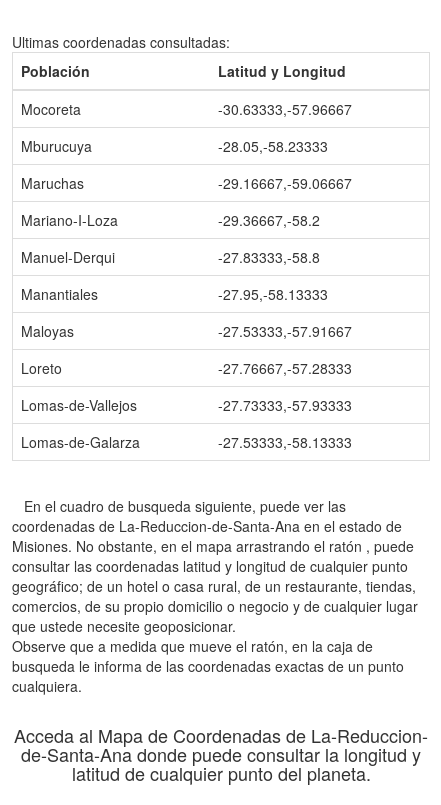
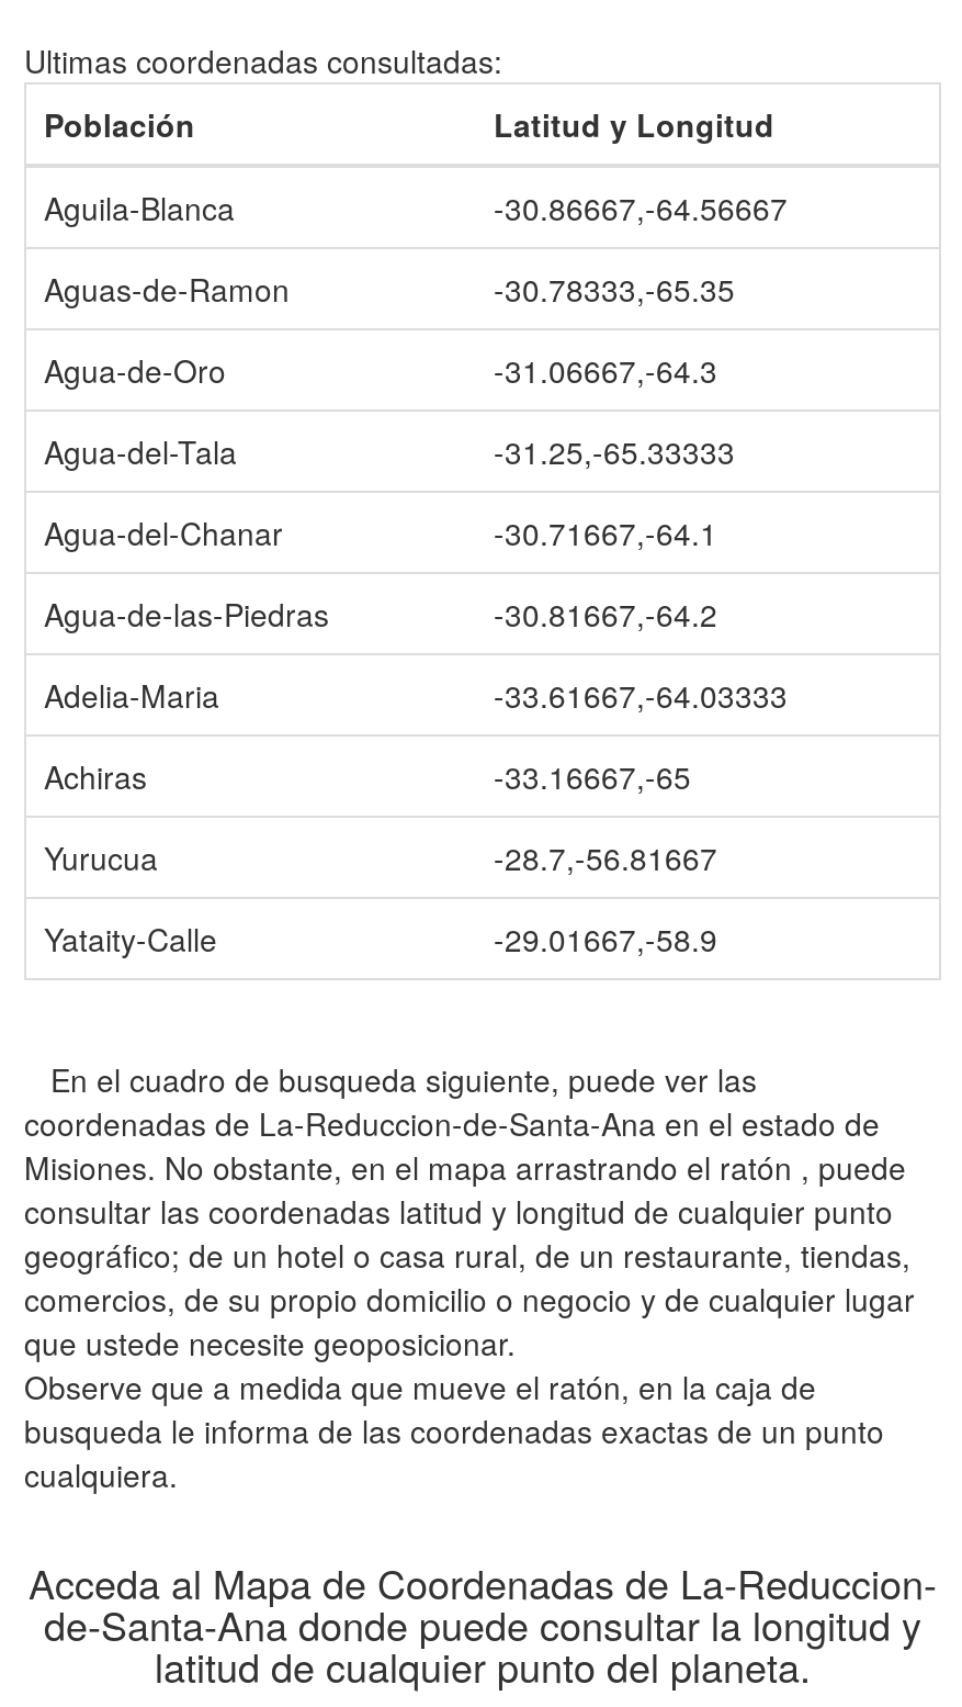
[21,99,352,119] Mocoreta | -30.63333,-57.96667 -> [44,186,788,229] Aguila-Blanca | -30.86667,-64.56667
[21,136,328,156] Mburucuya | -28.05,-58.23333 -> [44,267,735,311] Aguas-de-Ramon | -30.78333,-65.35
[21,173,352,193] Maruchas | -29.16667,-59.06667 -> [44,348,717,392] Agua-de-Oro | -31.06667,-64.3
[21,210,320,230] Mariano-I-Loza | -29.36667,-58.2 -> [44,429,735,473] Agua-del-Tala | -31.25,-65.33333
[21,247,320,267] Manuel-Derqui | -27.83333,-58.8 -> [44,510,717,554] Agua-del-Chanar | -30.71667,-64.1
[21,284,328,304] Manantiales | -27.95,-58.13333 -> [44,592,717,636] Agua-de-las-Piedras | -30.81667,-64.2
[21,321,352,341] Maloyas | -27.53333,-57.91667 -> [44,673,788,717] Adelia-Maria | -33.61667,-64.03333
[21,358,352,378] Loreto | -27.76667,-57.28333 -> [44,754,691,798] Achiras | -33.16667,-65
[21,395,352,415] Lomas-de-Vallejos | -27.73333,-57.93333 -> [44,835,717,879] Yurucua | -28.7,-56.81667
[21,432,352,452] Lomas-de-Galarza | -27.53333,-58.13333 -> [44,917,717,961] Yataity-Calle | -29.01667,-58.9

